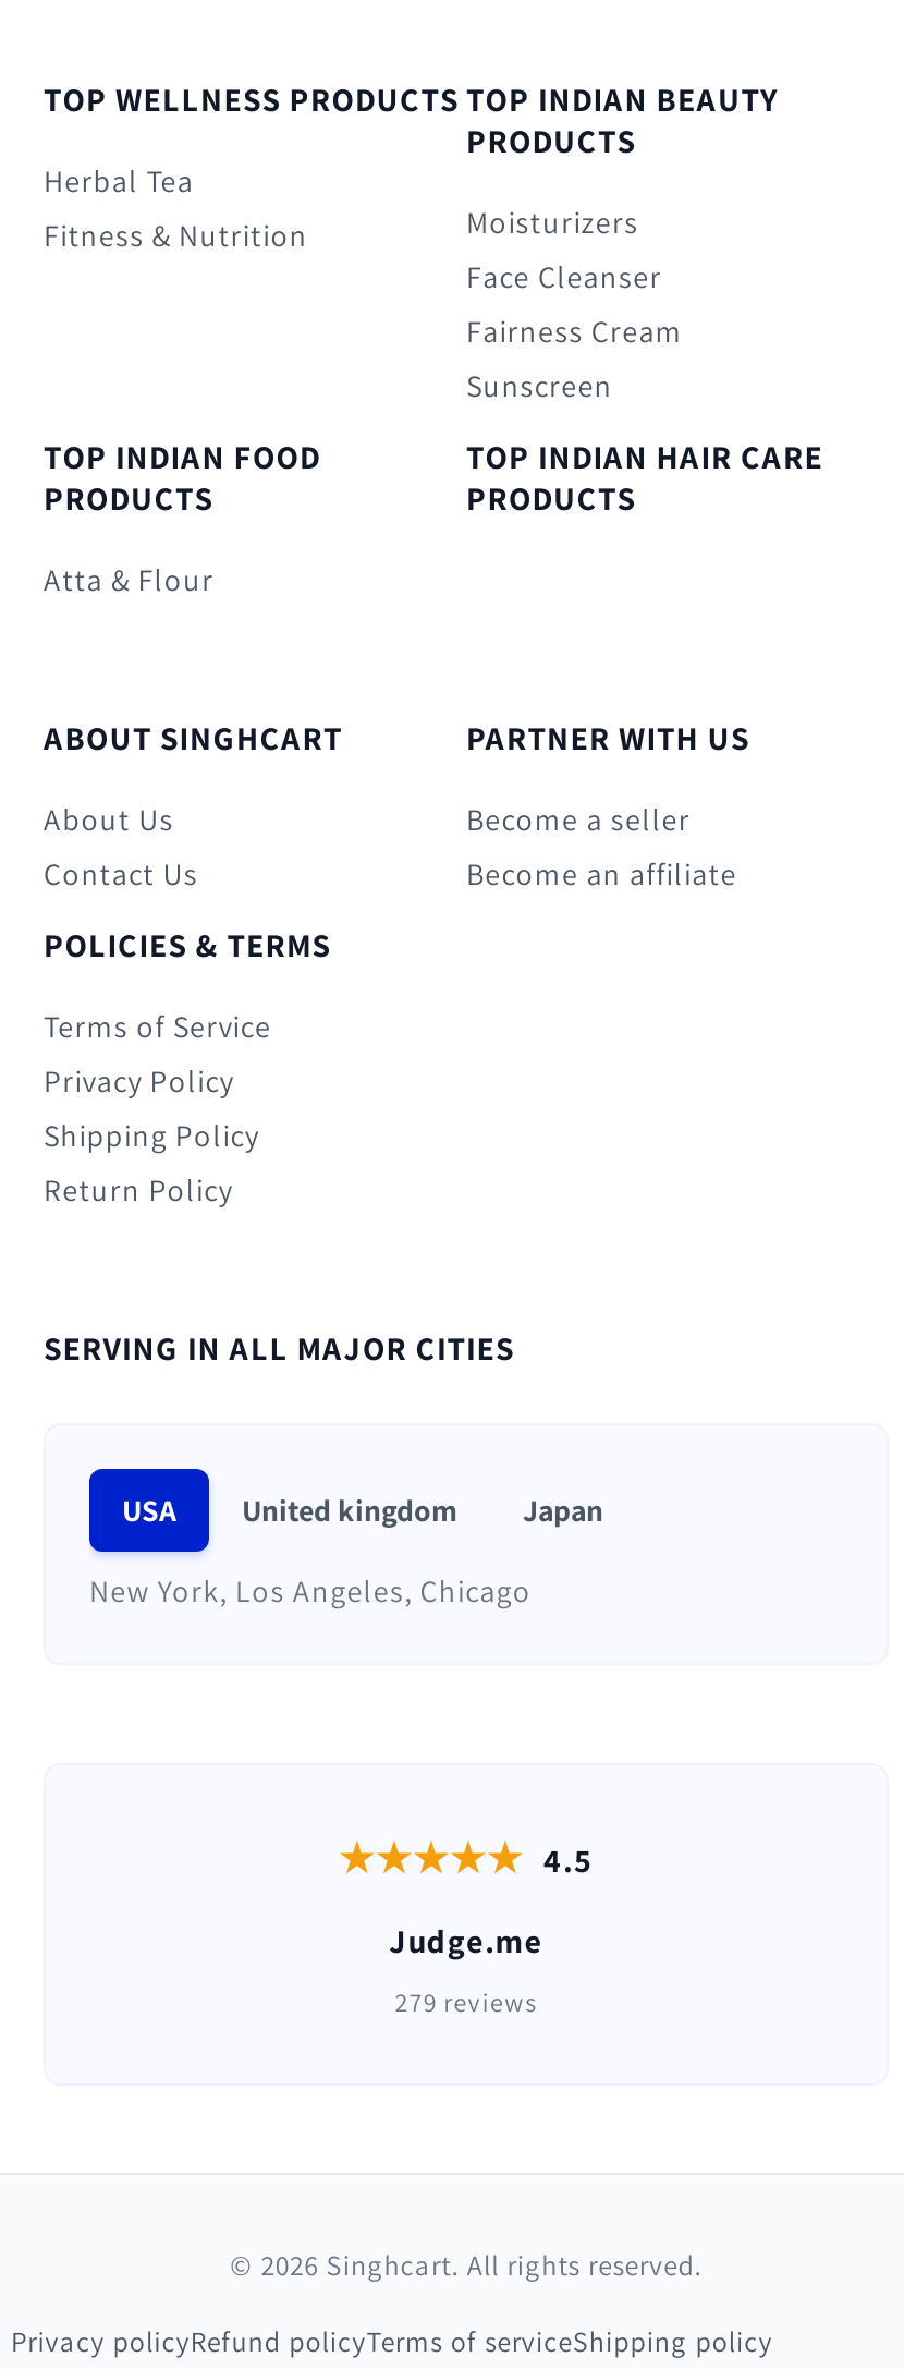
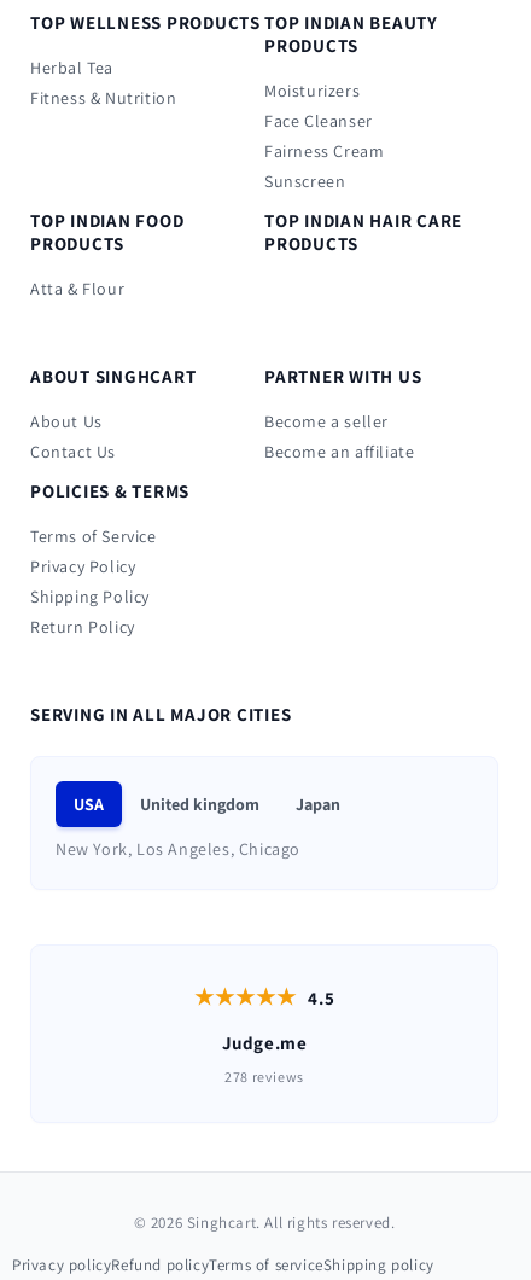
[395,1985,538,2018] 279 reviews -> [225,1067,304,1085] 278 reviews

